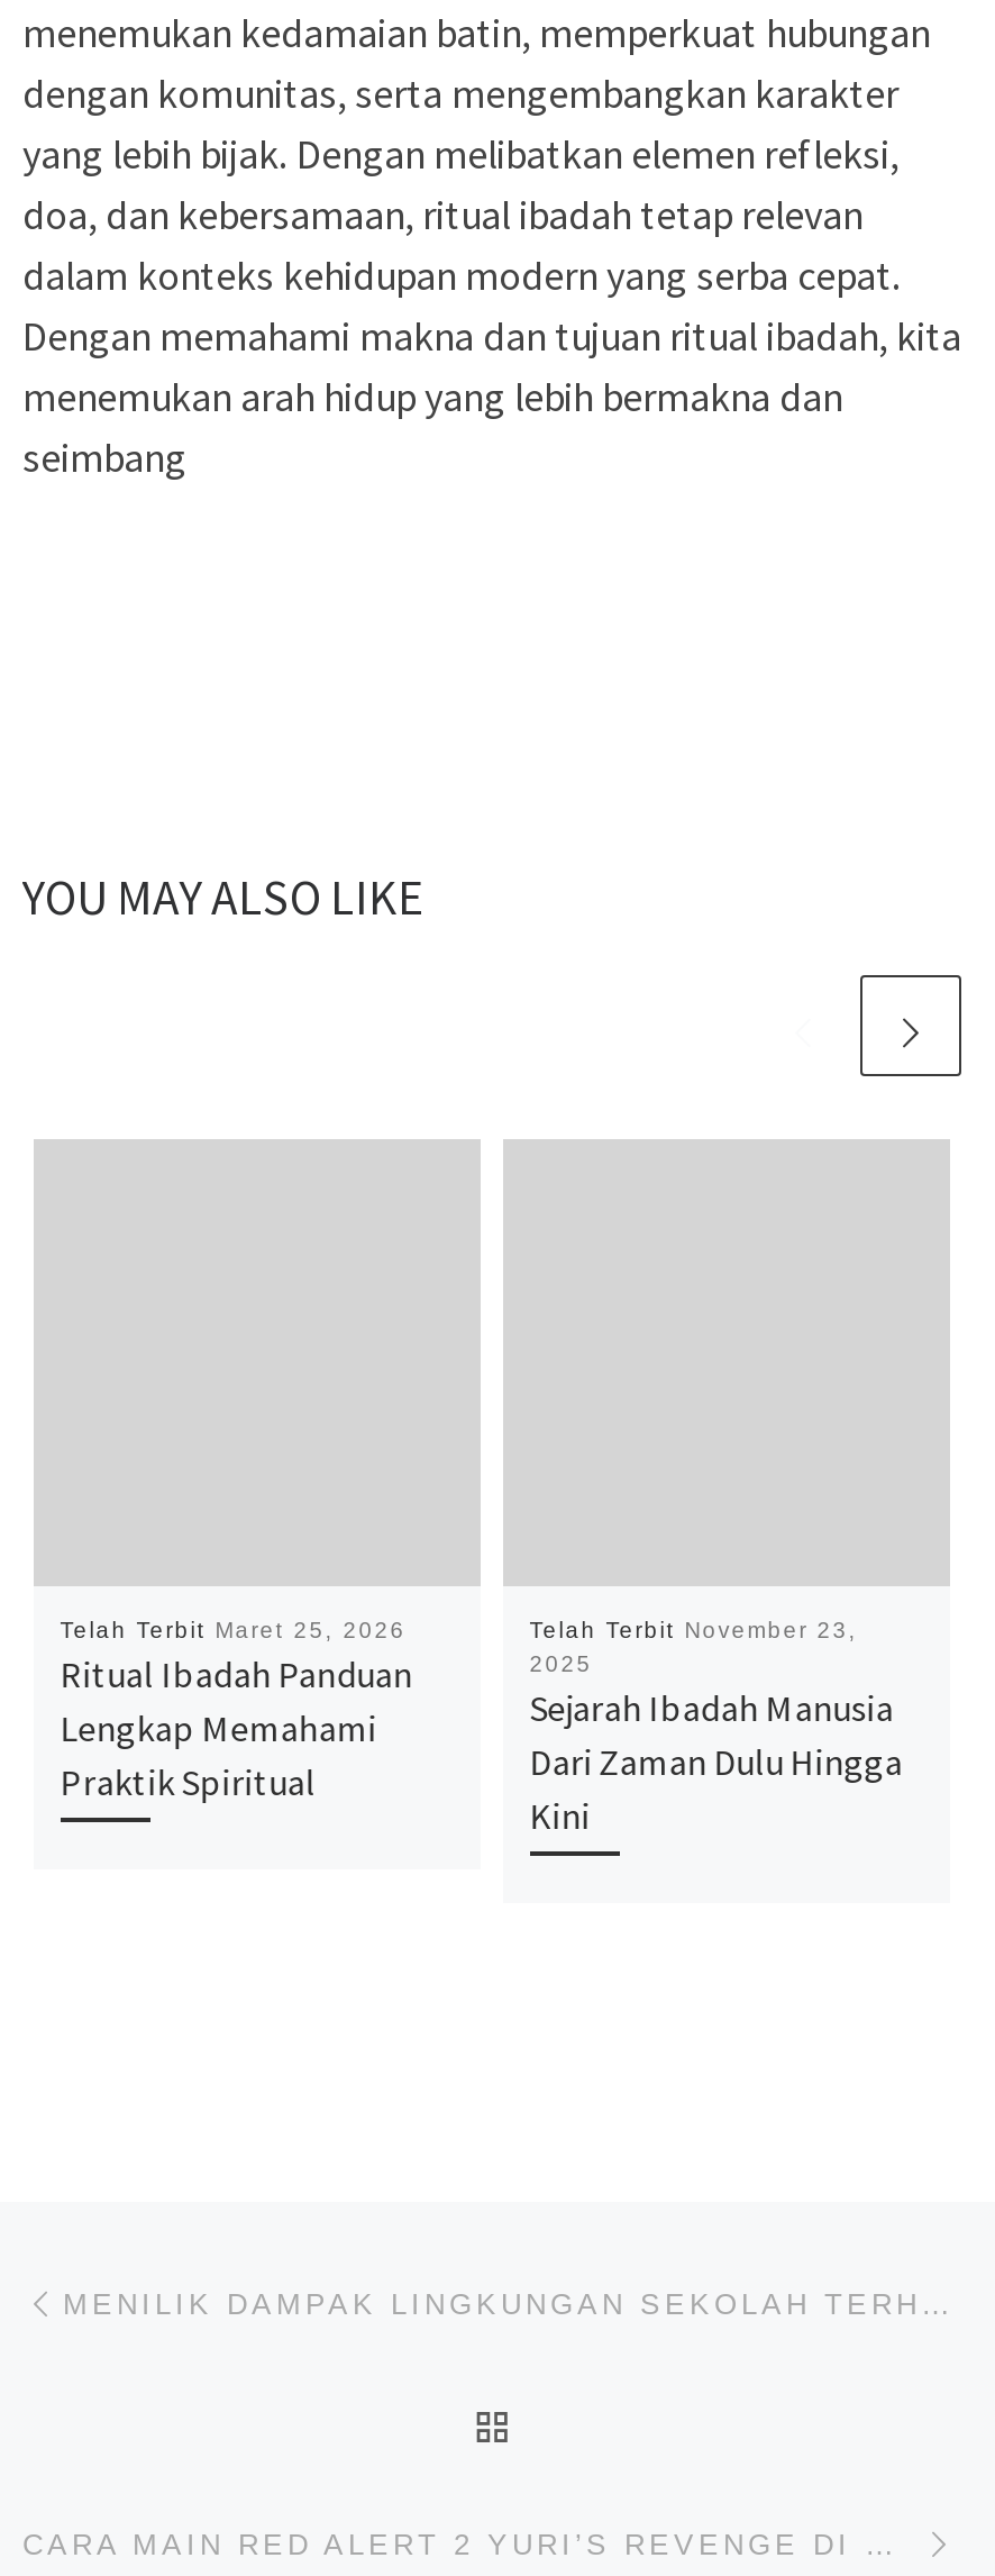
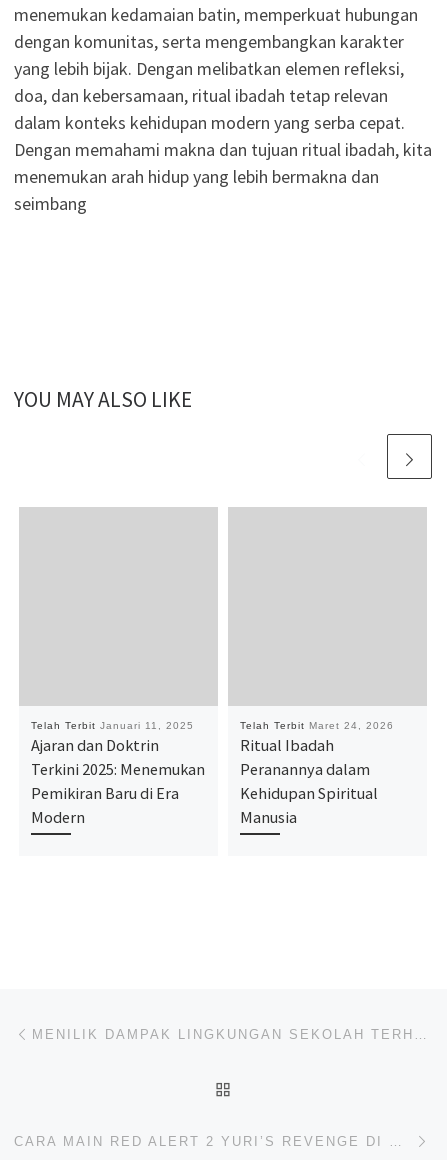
[60,1618,413,1804] Telah Terbit Maret 25, 2026 | Ritual Ibadah Panduan | Lengkap Memahami | Praktik Spiritual -> [31,720,205,827] Telah Terbit Januari 11, 2025 | Ajaran dan Doktrin | Terkini 2025: Menemukan | Pemikiran Baru di Era | Modern
[529,1618,902,1838] Telah Terbit November 23, | 2025 | Sejarah Ibadah Manusia | Dari Zaman Dulu Hingga | Kini -> [240,720,394,827] Telah Terbit Maret 24, 2026 | Ritual Ibadah | Peranannya dalam | Kehidupan Spiritual | Manusia

